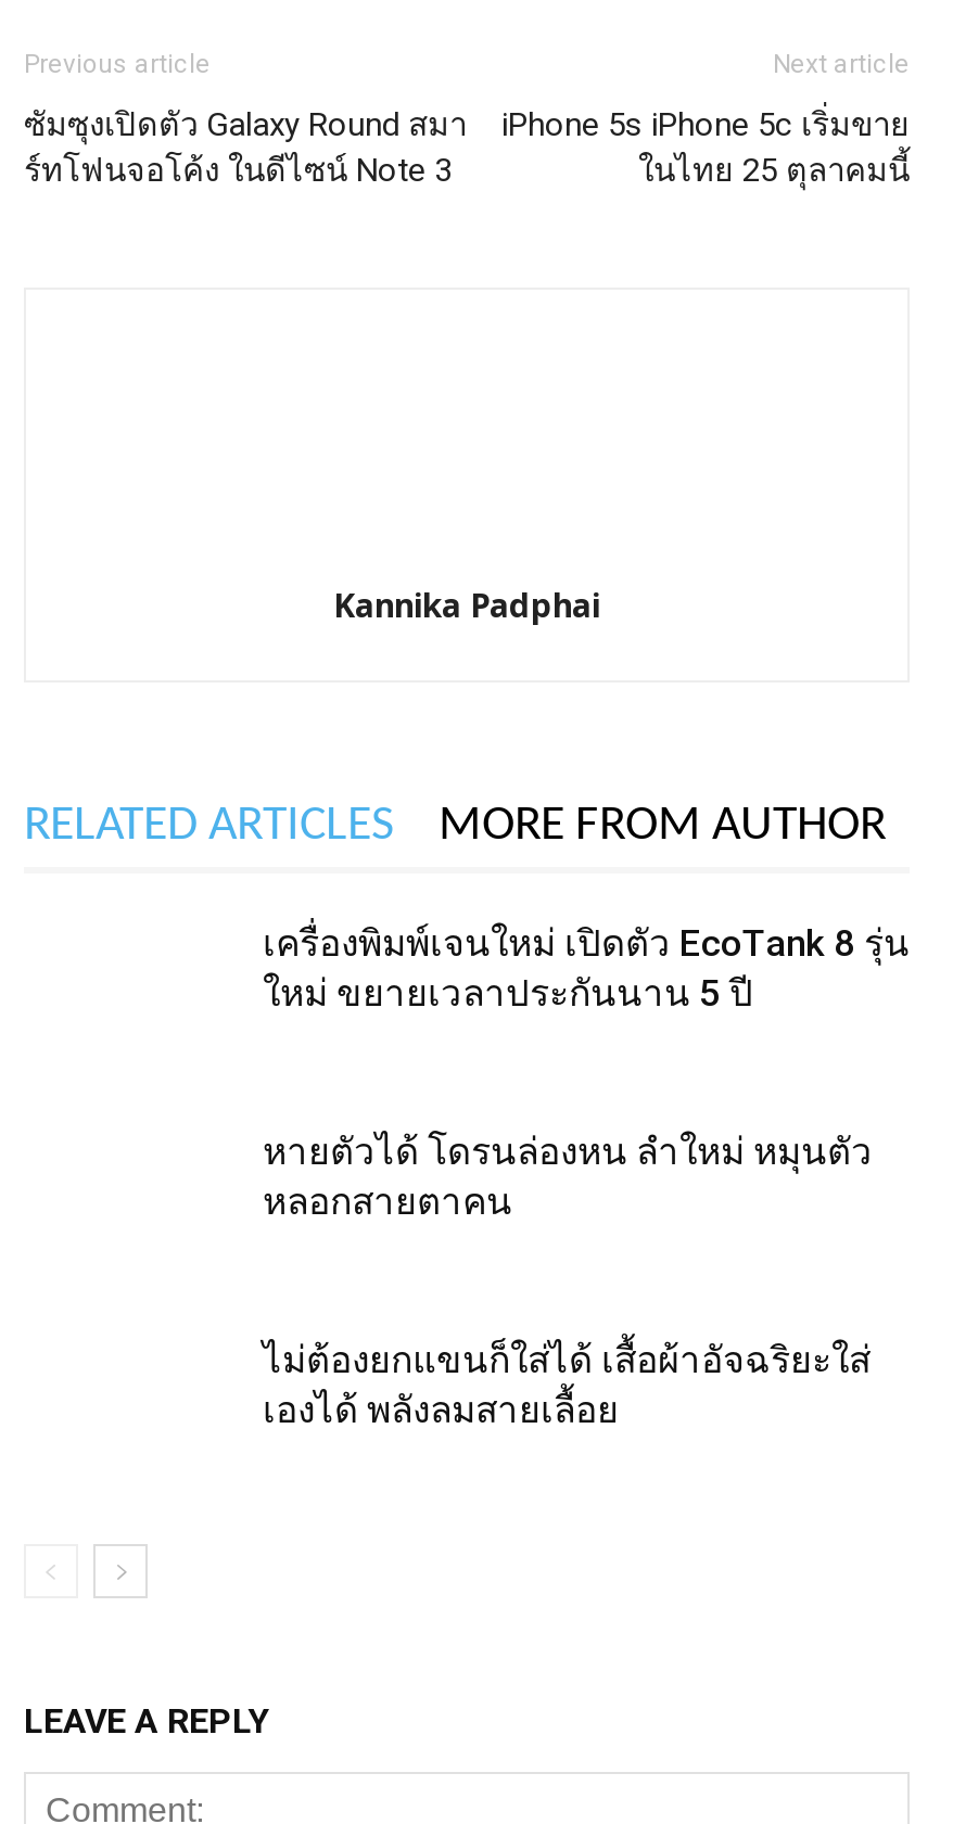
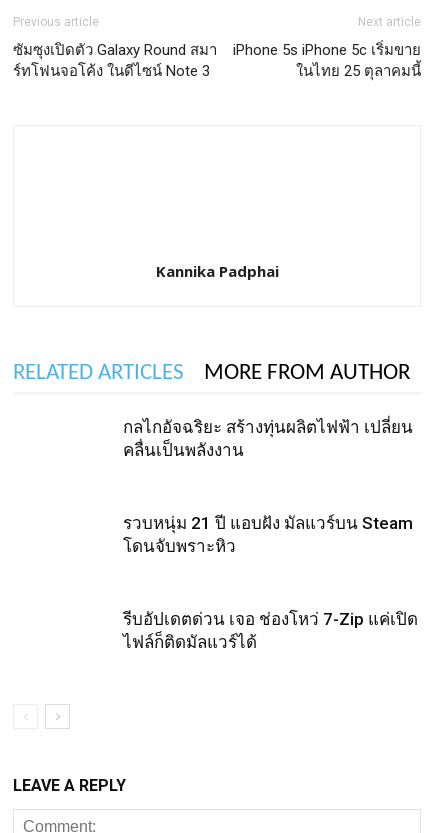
[263,922,910,1015] เครื่องพิมพ์เจนใหม่ เปิดตัว EcoTank 8 รุ่น | ใหม่ ขยายเวลาประกันนาน 5 ปี -> [123,417,413,460] กลไกอัจฉริยะ สร้างทุ่นผลิตไฟฟ้า เปลี่ยน | คลื่นเป็นพลังงาน
[263,1130,873,1224] หายตัวได้ โดรนล่องหน ลำใหม่ หมุนตัว | หลอกสายตาคน -> [123,513,413,556] รวบหนุ่ม 21 ปี แอบฝัง มัลแวร์บน Steam | โดนจับพราะหิว
[263,1339,871,1432] ไม่ต้องยกแขนก็ใส่ได้ เสื้อผ้าอัจฉริยะใส่ | เองได้ พลังลมสายเลื้อย -> [123,609,418,652] รีบอัปเดตด่วน เจอ ช่องโหว่ 7-Zip แค่เปิด | ไฟล์ก็ติดมัลแวร์ได้

